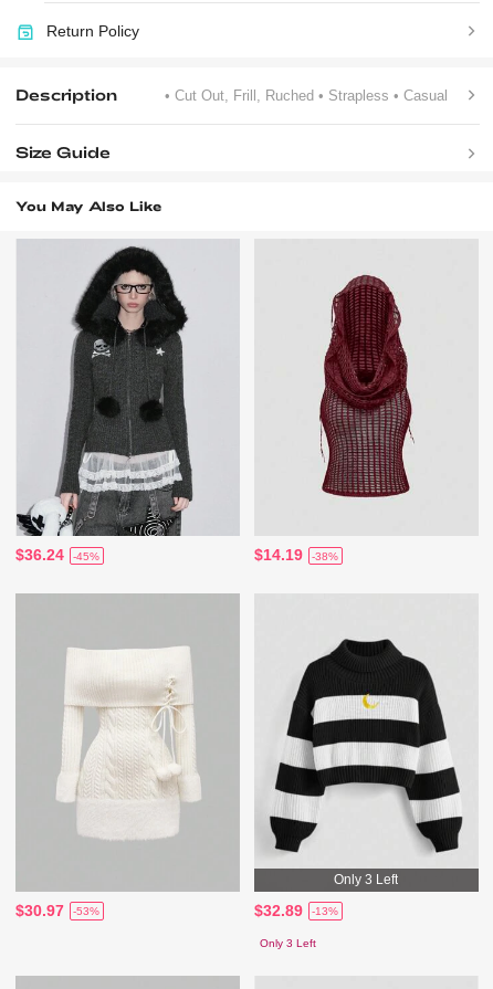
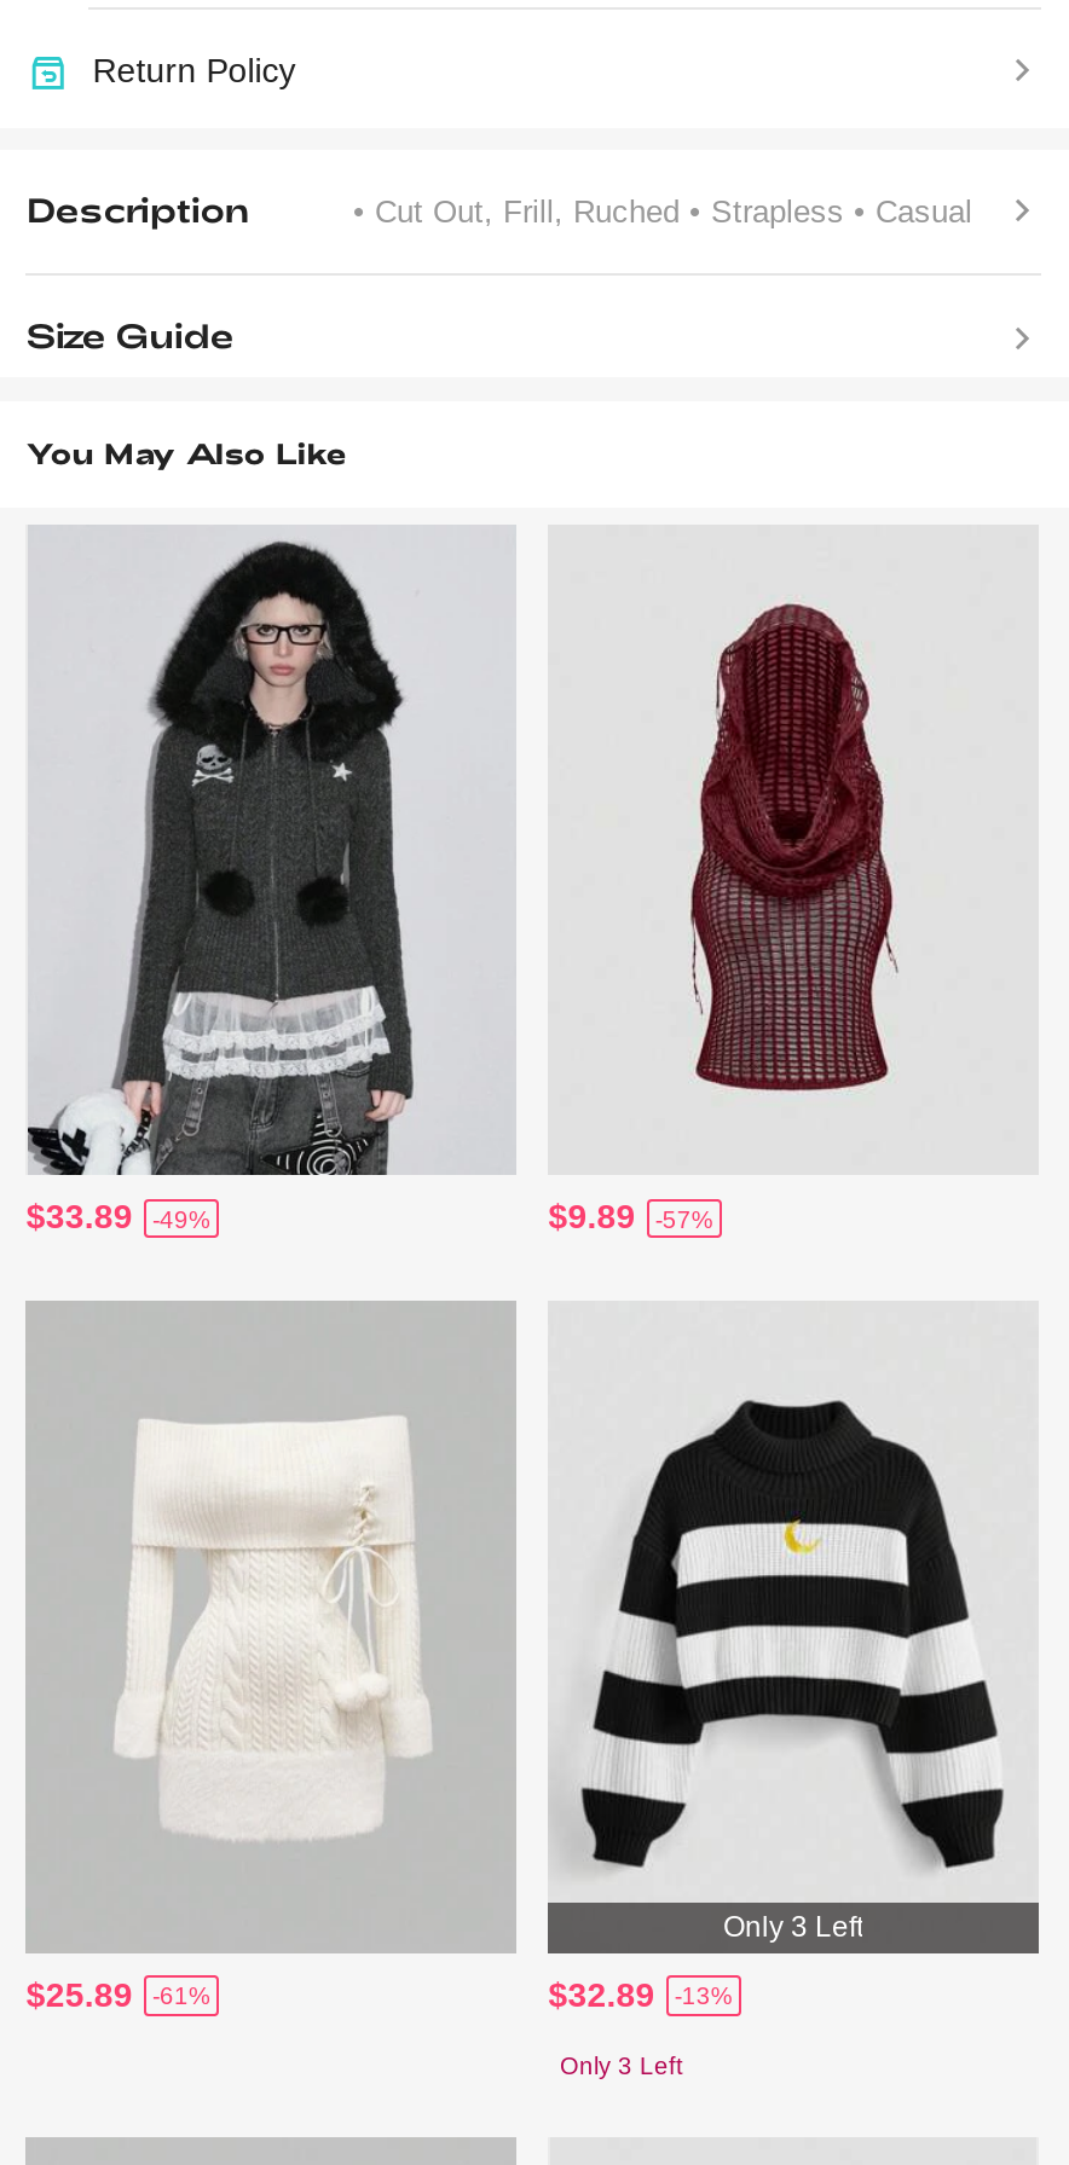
[16,546,64,564] $36.24 -> [26,1198,133,1237] $33.89
[74,550,100,562] -45% -> [152,1205,210,1232] -49%
[254,546,303,564] $14.19 -> [548,1198,635,1237] $9.89
[312,550,339,562] -38% -> [655,1205,713,1232] -57%
[16,901,64,919] $30.97 -> [26,1975,133,2013] $25.89
[74,905,100,917] -53% -> [152,1982,210,2009] -61%

